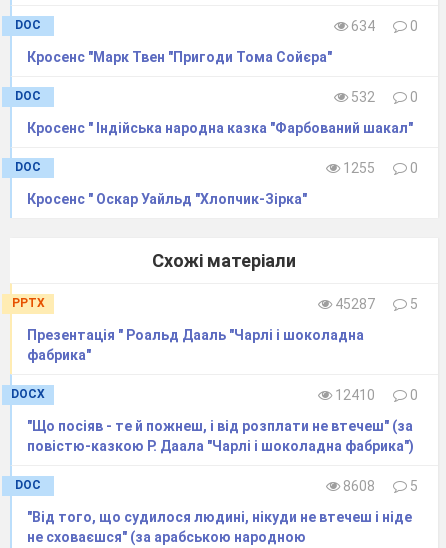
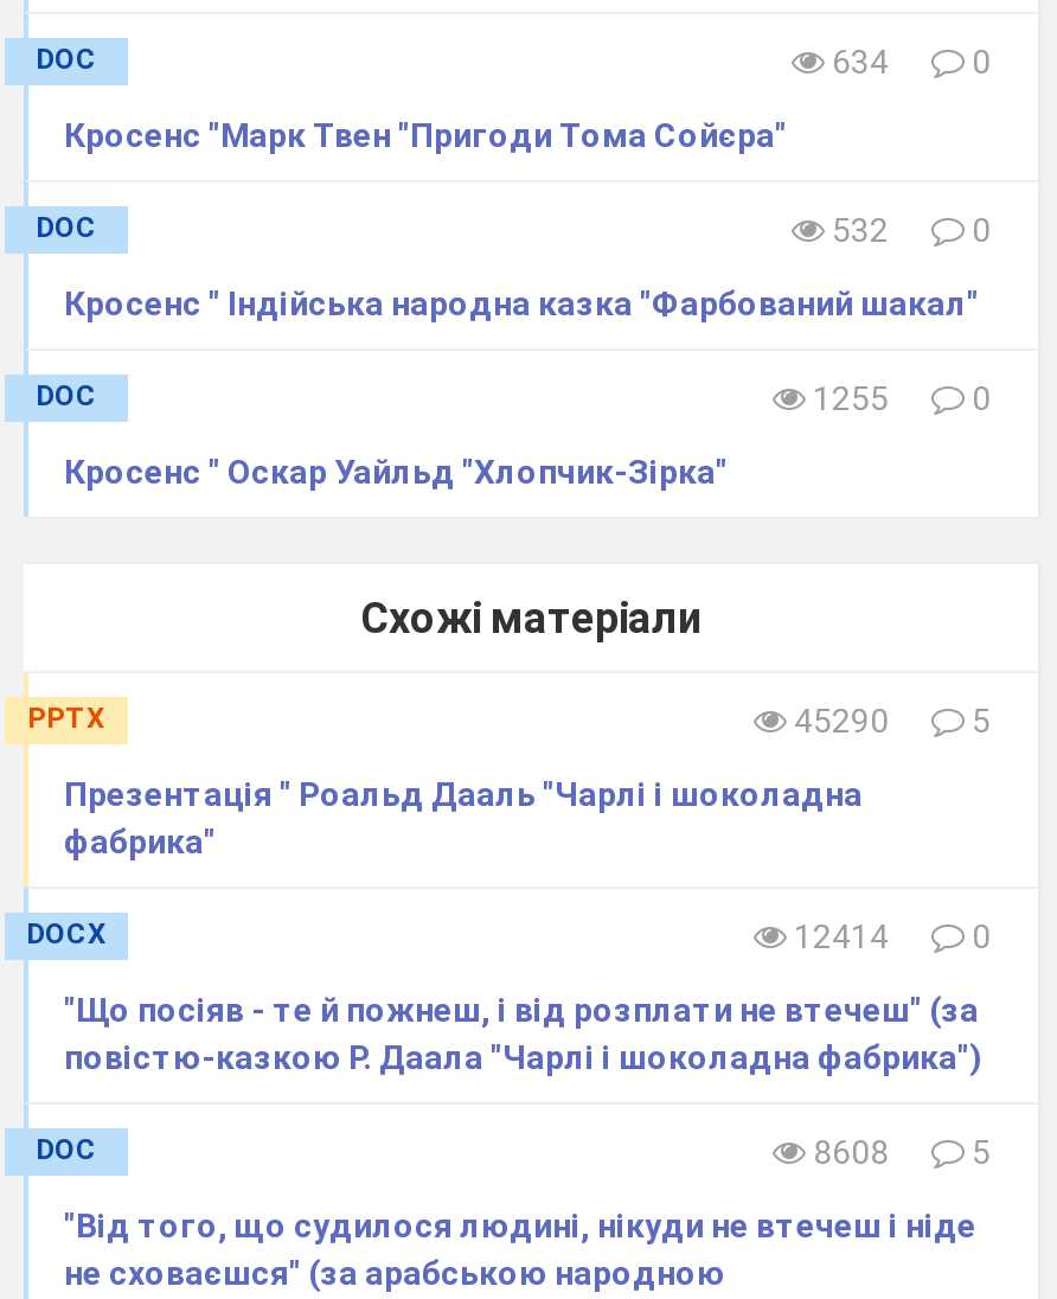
[332,296,418,312] 45287 5 -> [787,703,991,741] 45290 5
[332,387,418,403] 12410 0 -> [787,918,991,956] 12414 0

